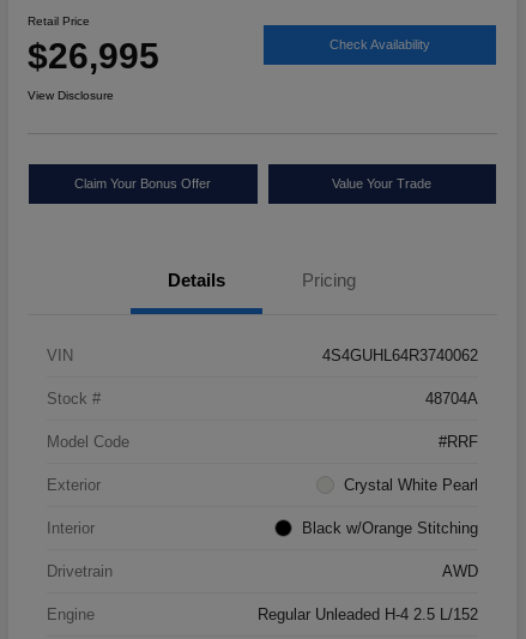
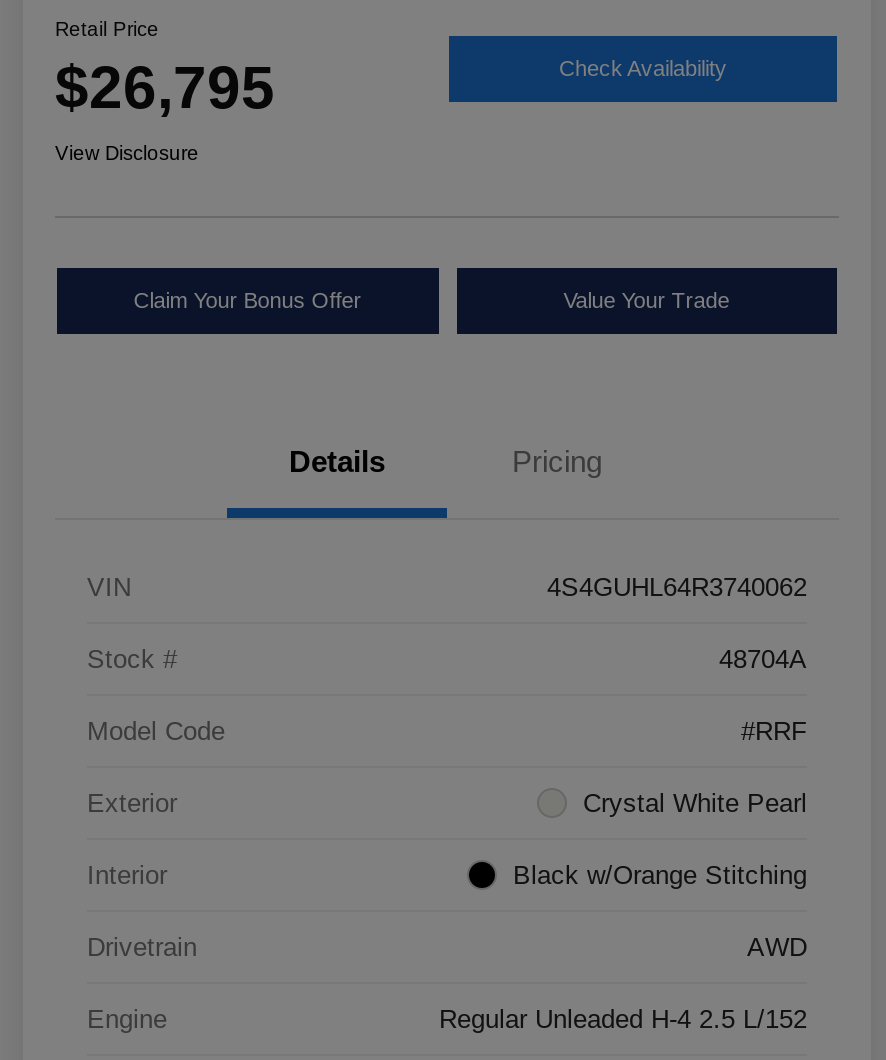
[28,36,159,76] $26,995 -> [55,54,275,120] $26,795

